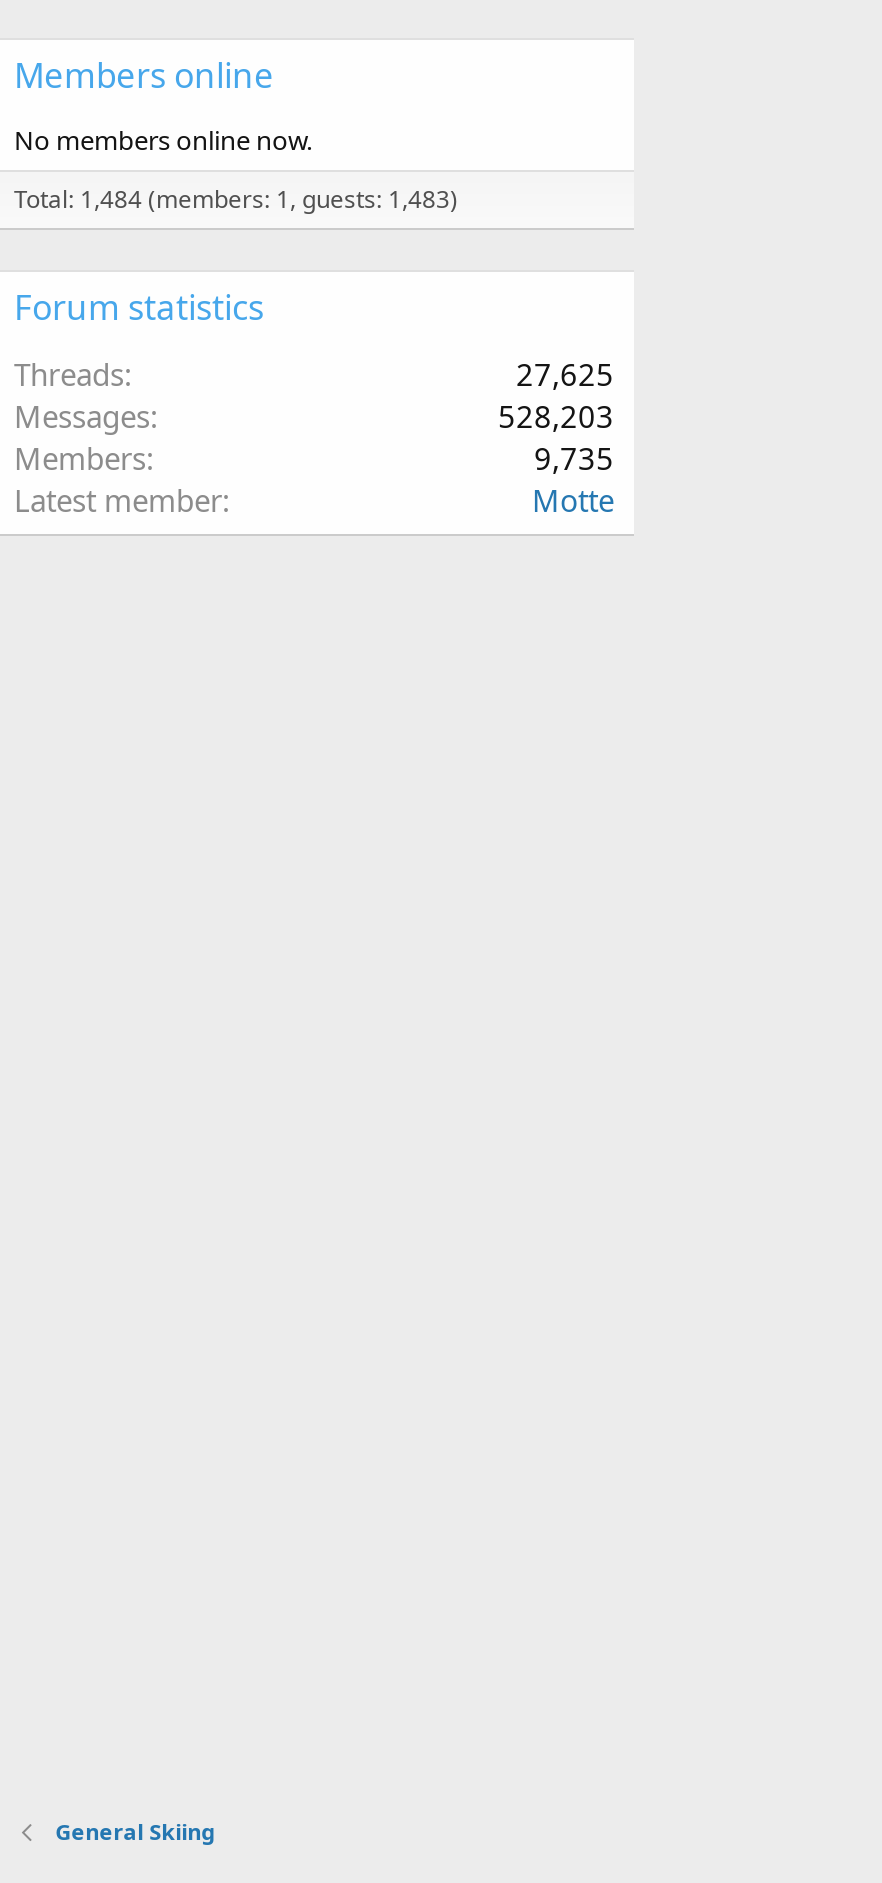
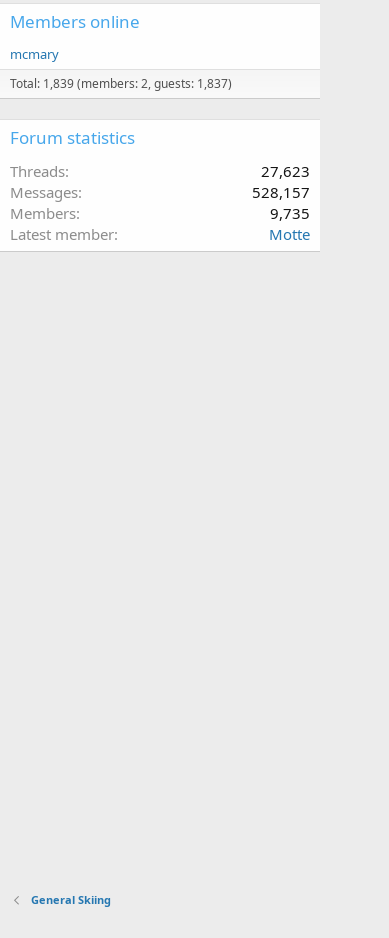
[14,121,312,157] No members online now. -> [10,45,59,63] mcmary
[14,181,458,215] Total: 1,484 (members: 1, guests: 1,483) -> [10,75,232,92] Total: 1,839 (members: 2, guests: 1,837)
[516,353,614,393] 27,625 -> [261,161,310,181] 27,623
[498,395,614,435] 528,203 -> [252,182,310,202] 528,157

